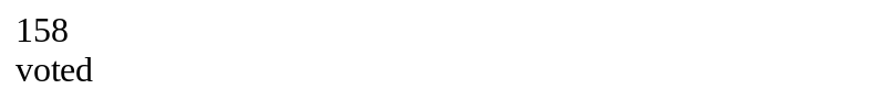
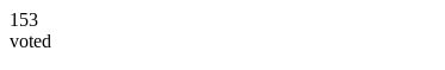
[15,11,69,48] 158 -> [10,9,38,30] 153

